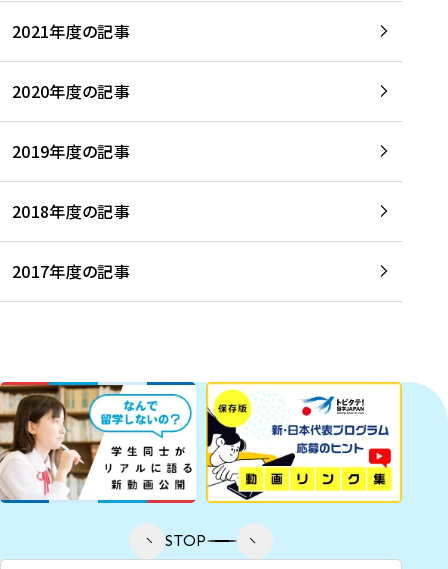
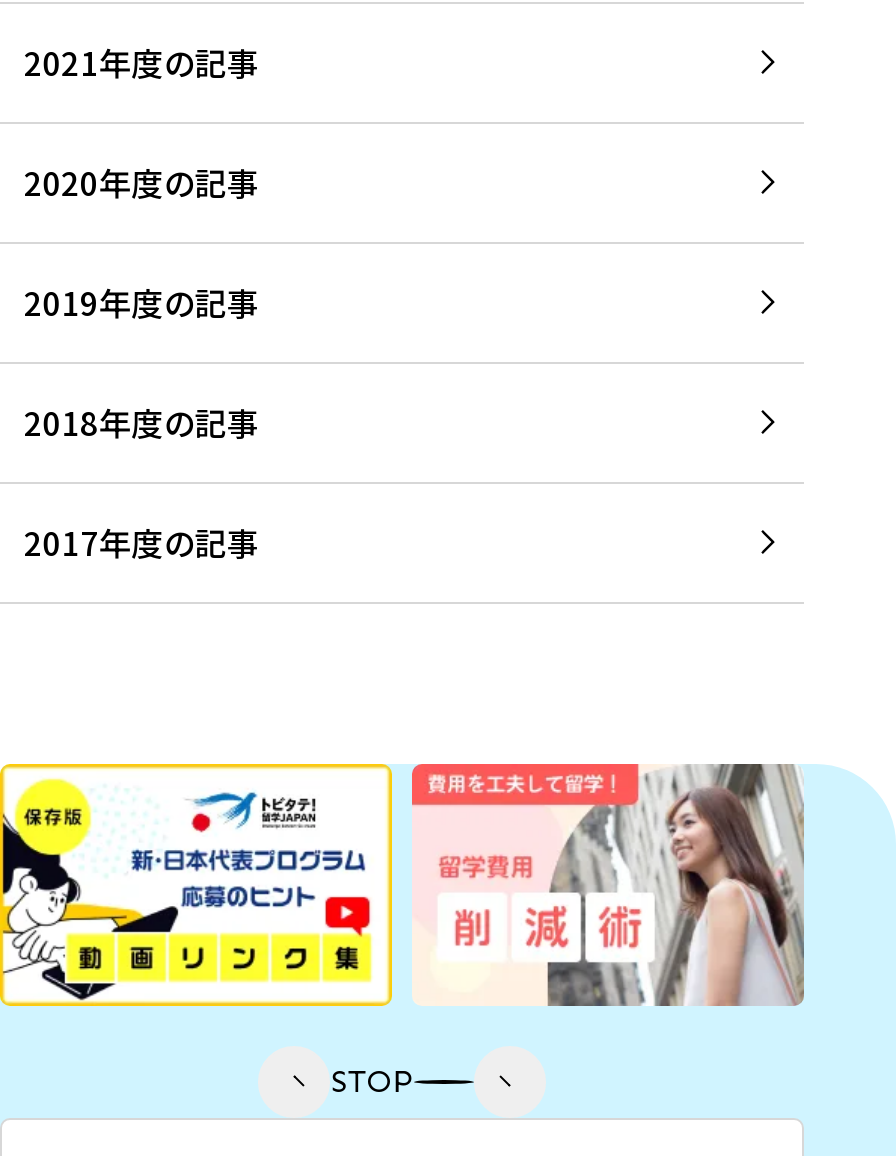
[3,381,196,504] [image] -> [6,762,394,1008] [image]
[205,381,403,504] [image] -> [410,762,806,1008] [image]

